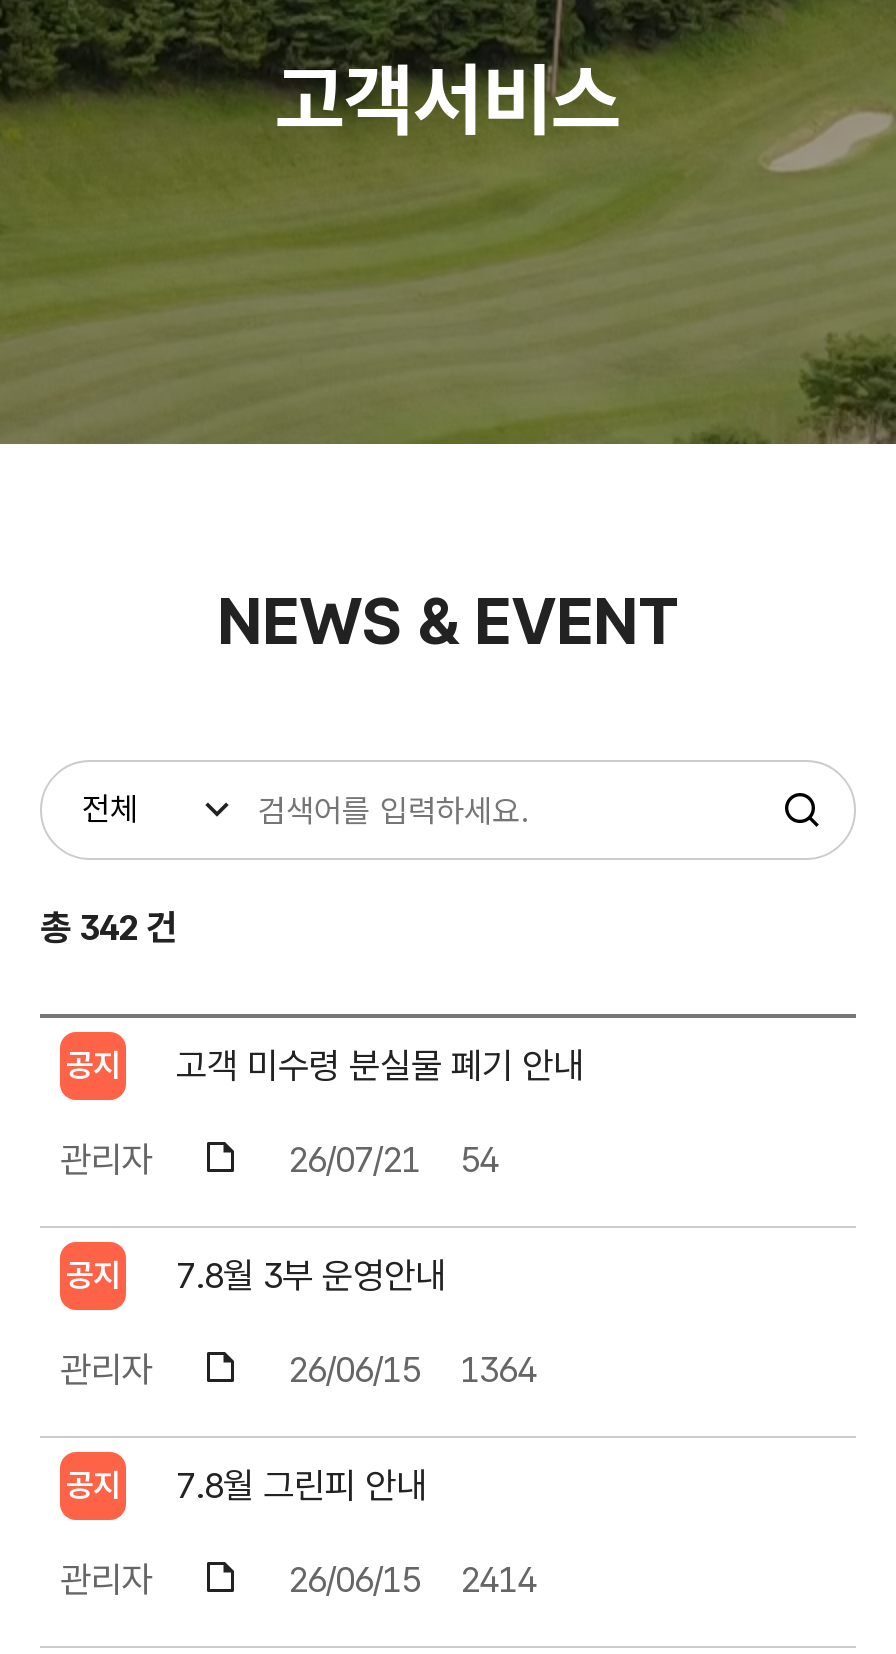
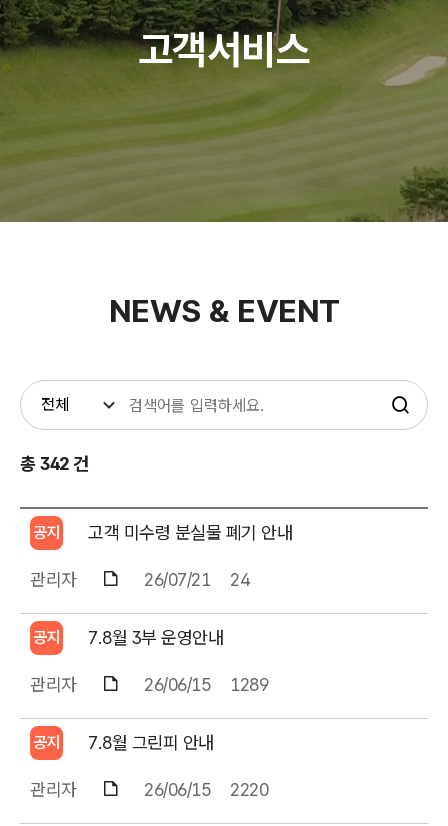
[288,1138,498,1180] 26/07/21 54 -> [144,569,249,590] 26/07/21 24
[288,1348,536,1390] 26/06/15 1364 -> [144,674,268,695] 26/06/15 1289
[288,1558,536,1600] 26/06/15 2414 -> [144,779,268,800] 26/06/15 2220

